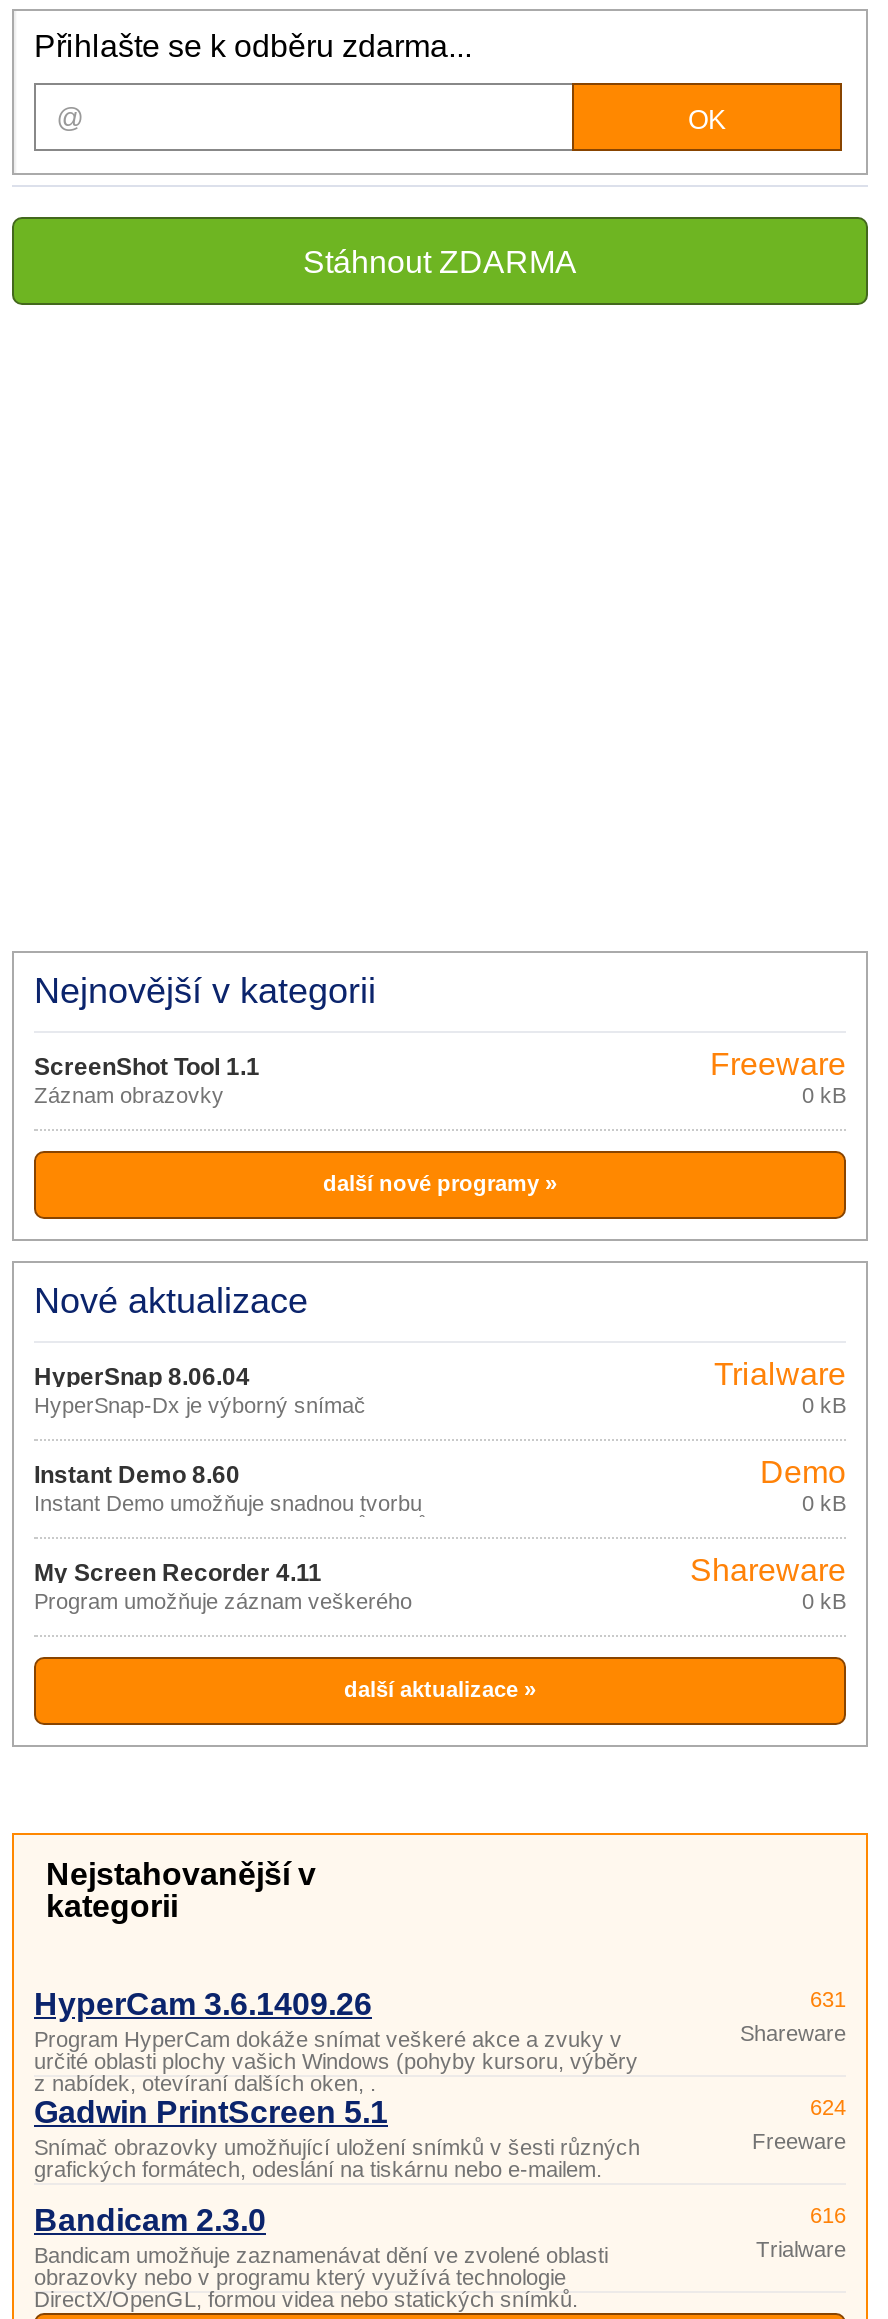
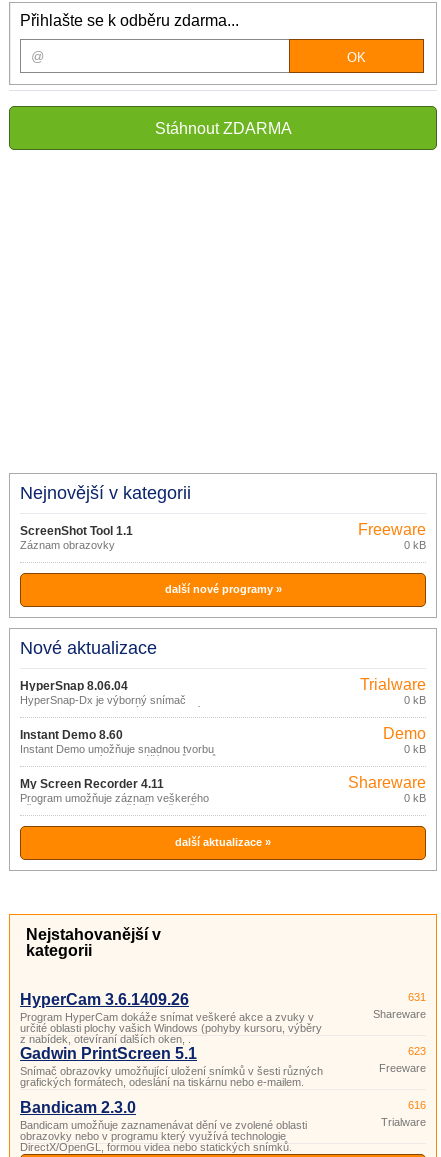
[810,2095,846,2119] 624 -> [408,1045,426,1057] 623

